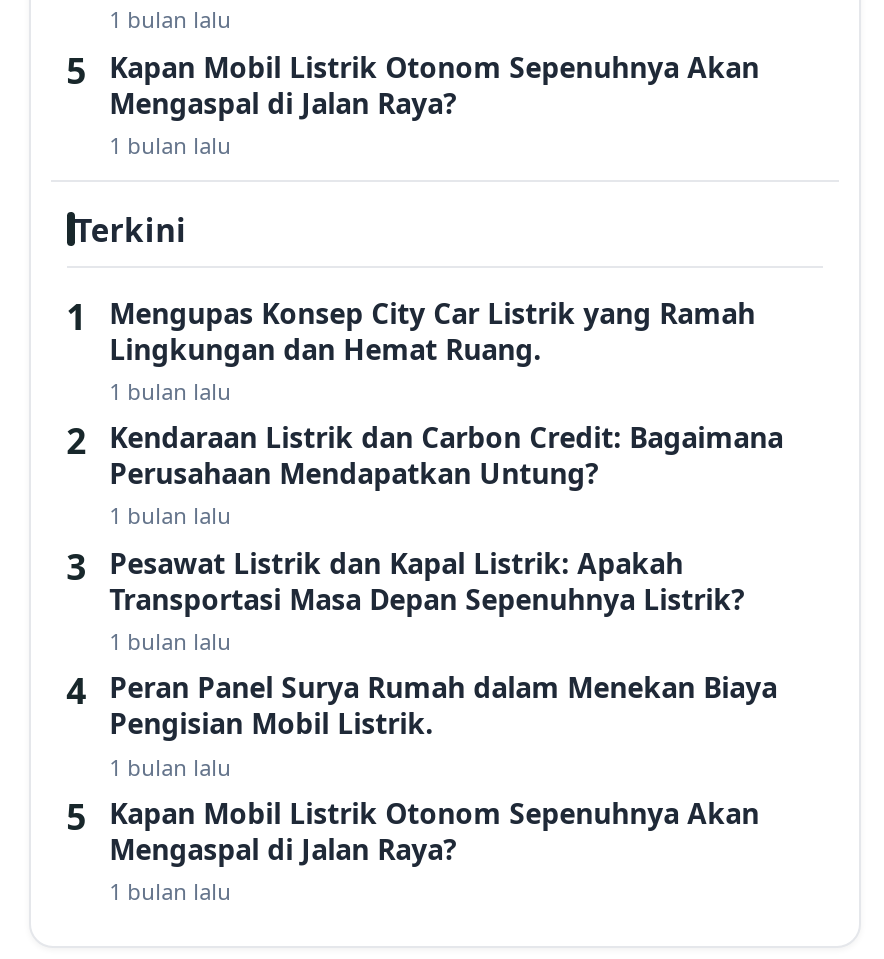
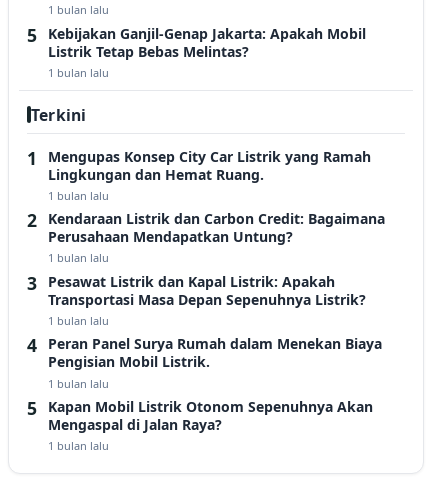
[109,47,759,121] Kapan Mobil Listrik Otonom Sepenuhnya Akan | Mengaspal di Jalan Raya? -> [48,24,366,61] Kebijakan Ganjil-Genap Jakarta: Apakah Mobil | Listrik Tetap Bebas Melintas?

